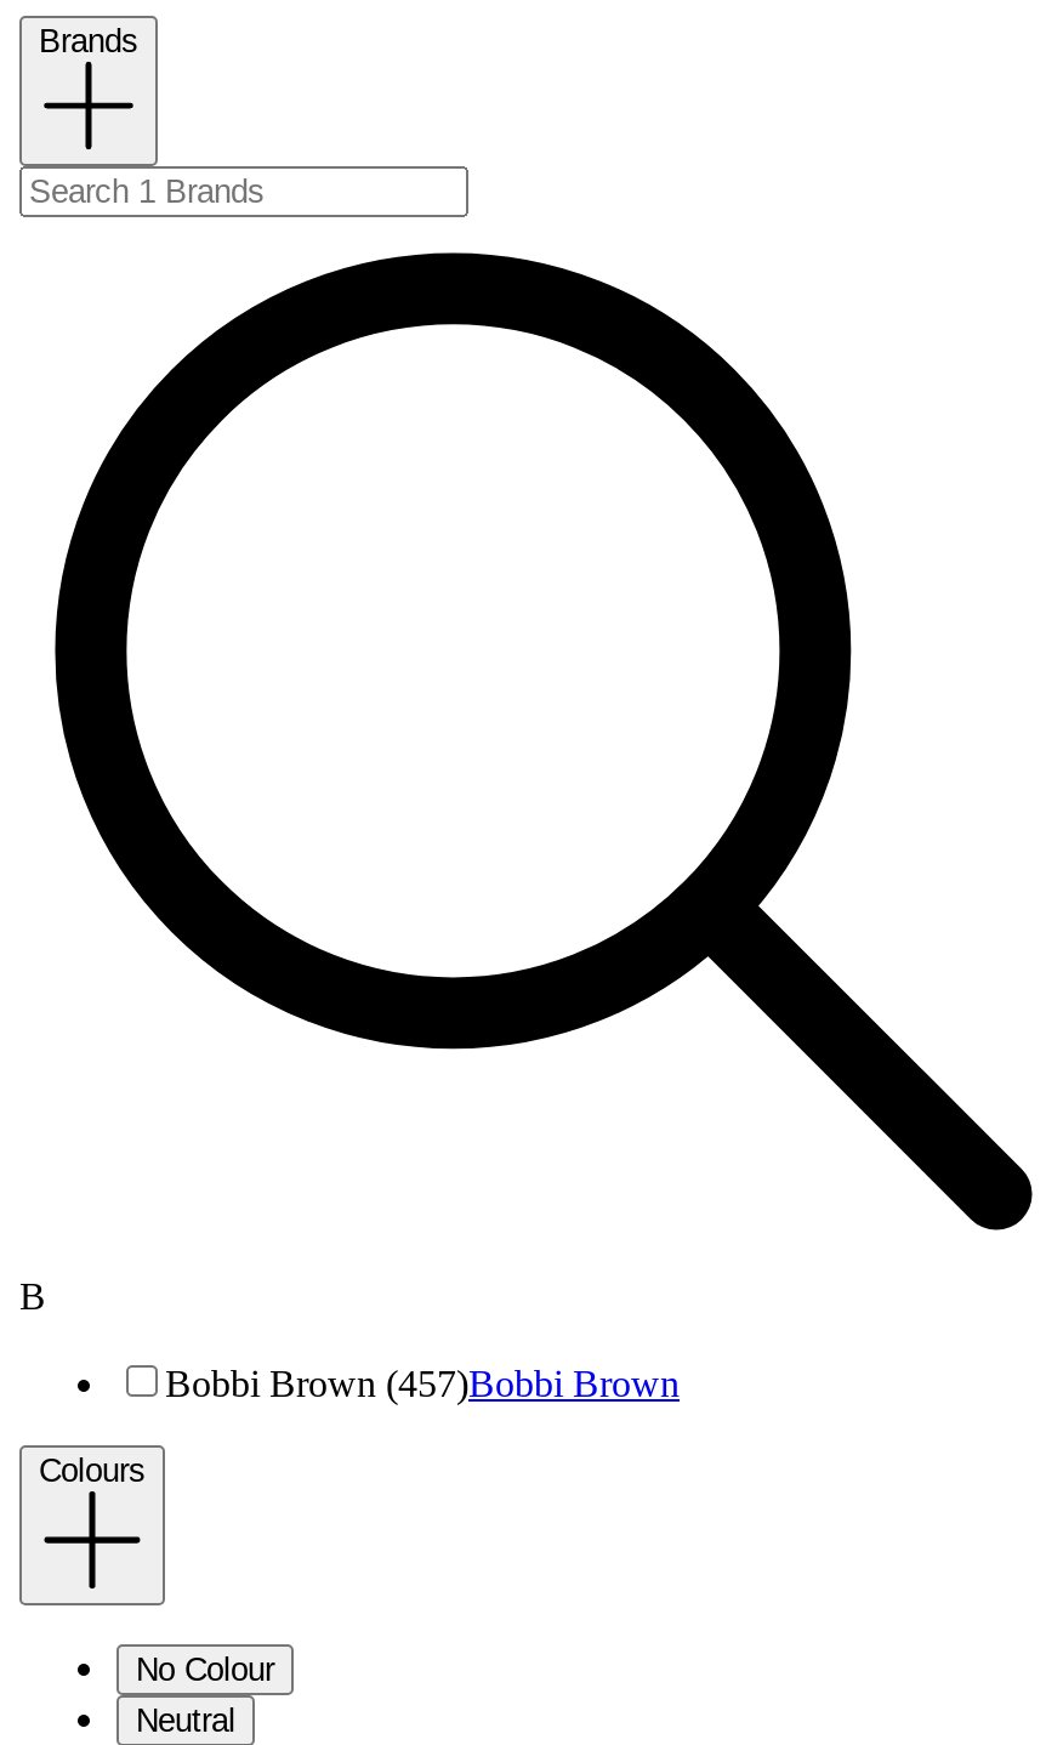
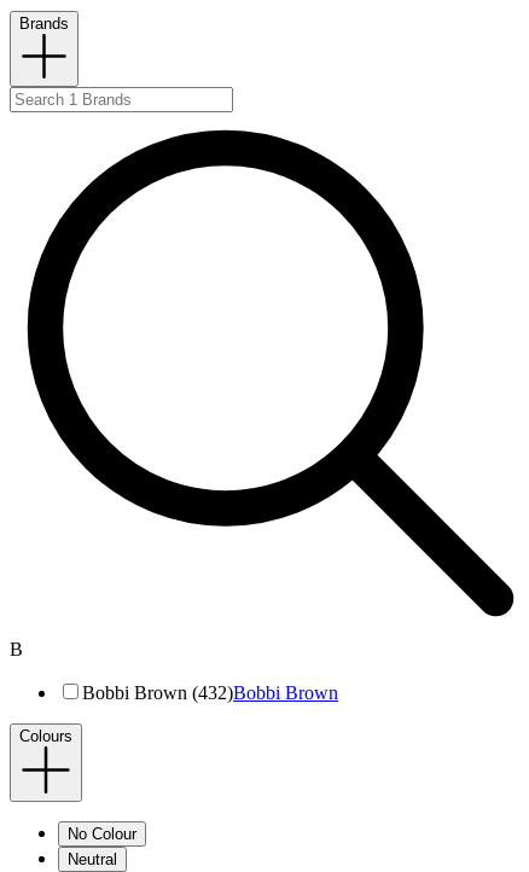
[165,1363,680,1404] Bobbi Brown (457)Bobbi Brown -> [82,682,338,703] Bobbi Brown (432)Bobbi Brown

